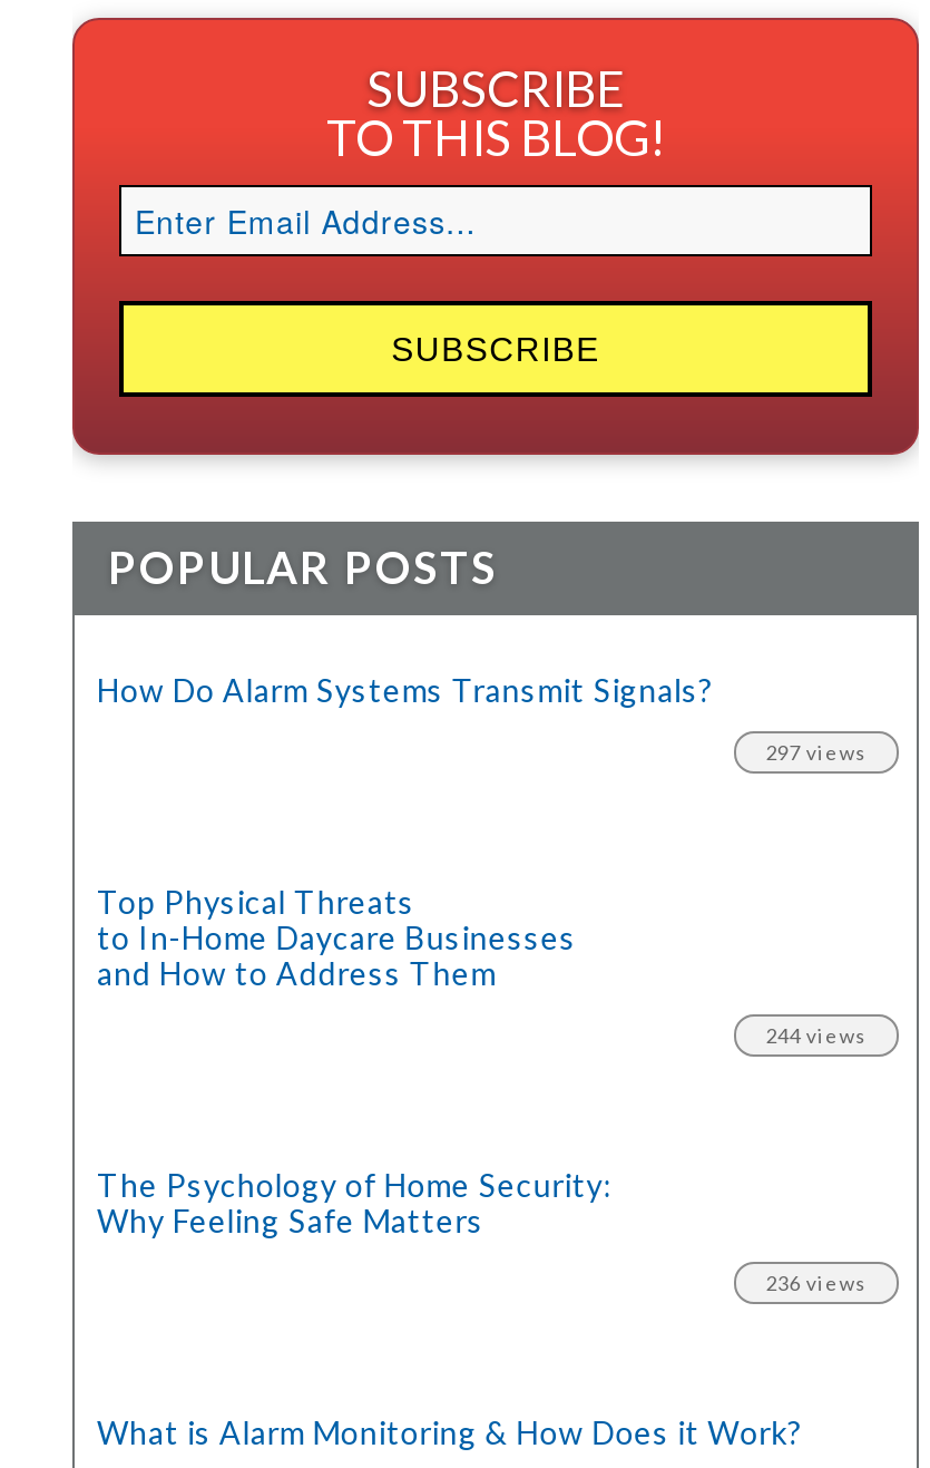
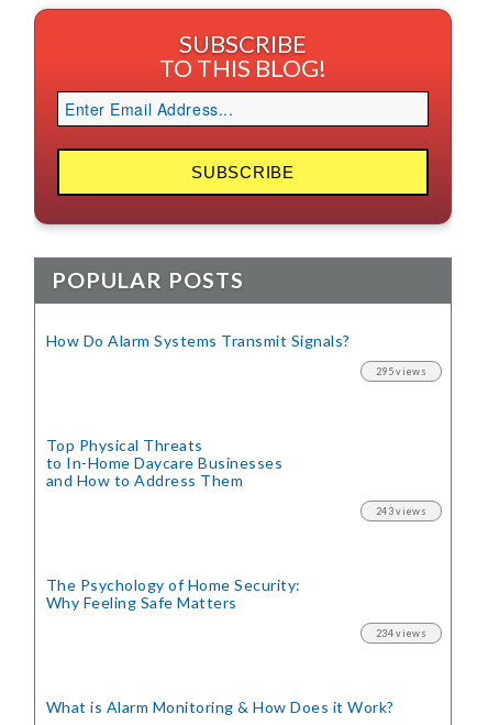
[765,740,867,765] 297 views -> [376,365,426,377] 295 views
[765,1023,867,1048] 244 views -> [376,505,426,517] 243 views
[765,1271,867,1295] 236 views -> [376,627,426,639] 234 views

